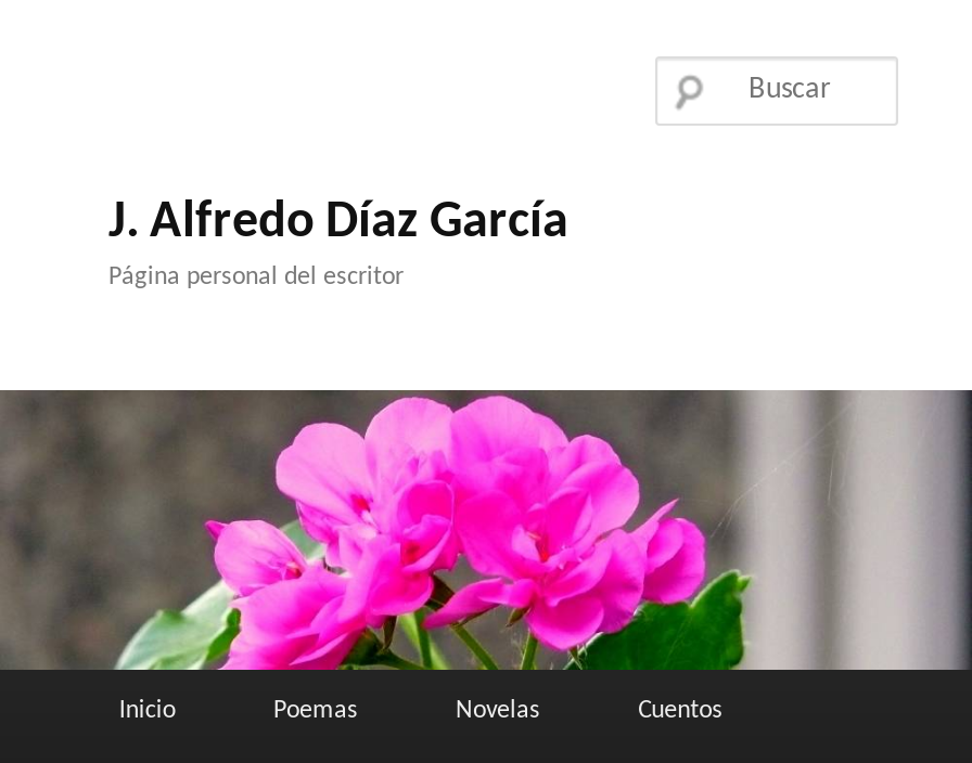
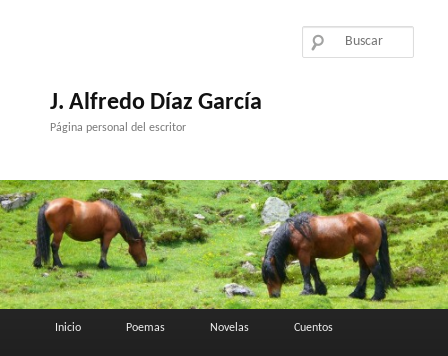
[7,388,965,672] [image] -> [3,179,445,310] [image]

